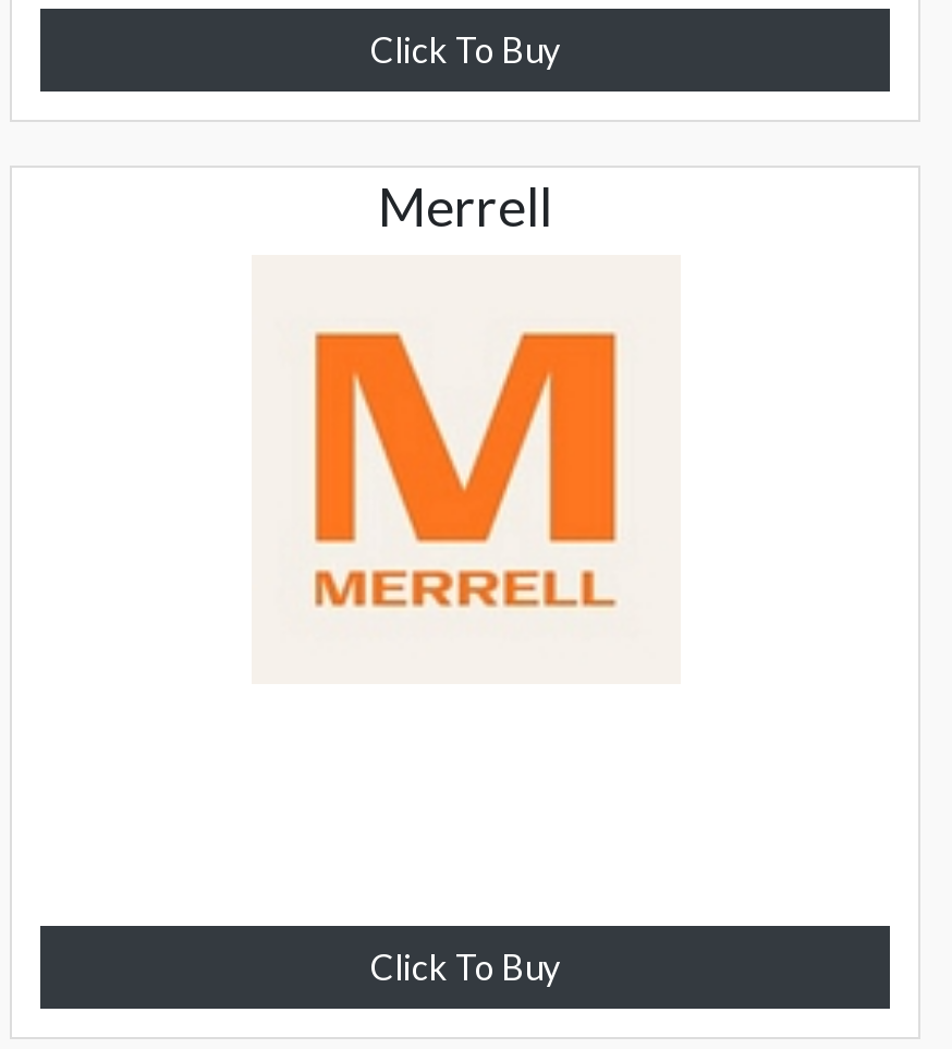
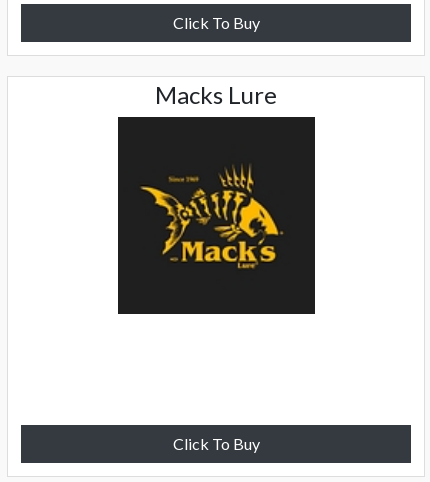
[378,174,552,237] Merrell -> [155,80,277,109] Macks Lure
[252,255,681,684] [image] -> [117,116,316,315] [image]

